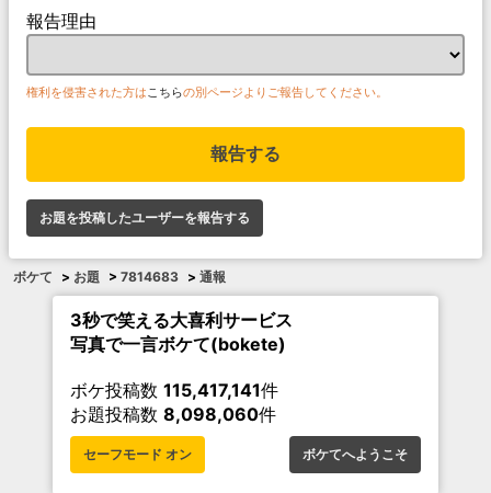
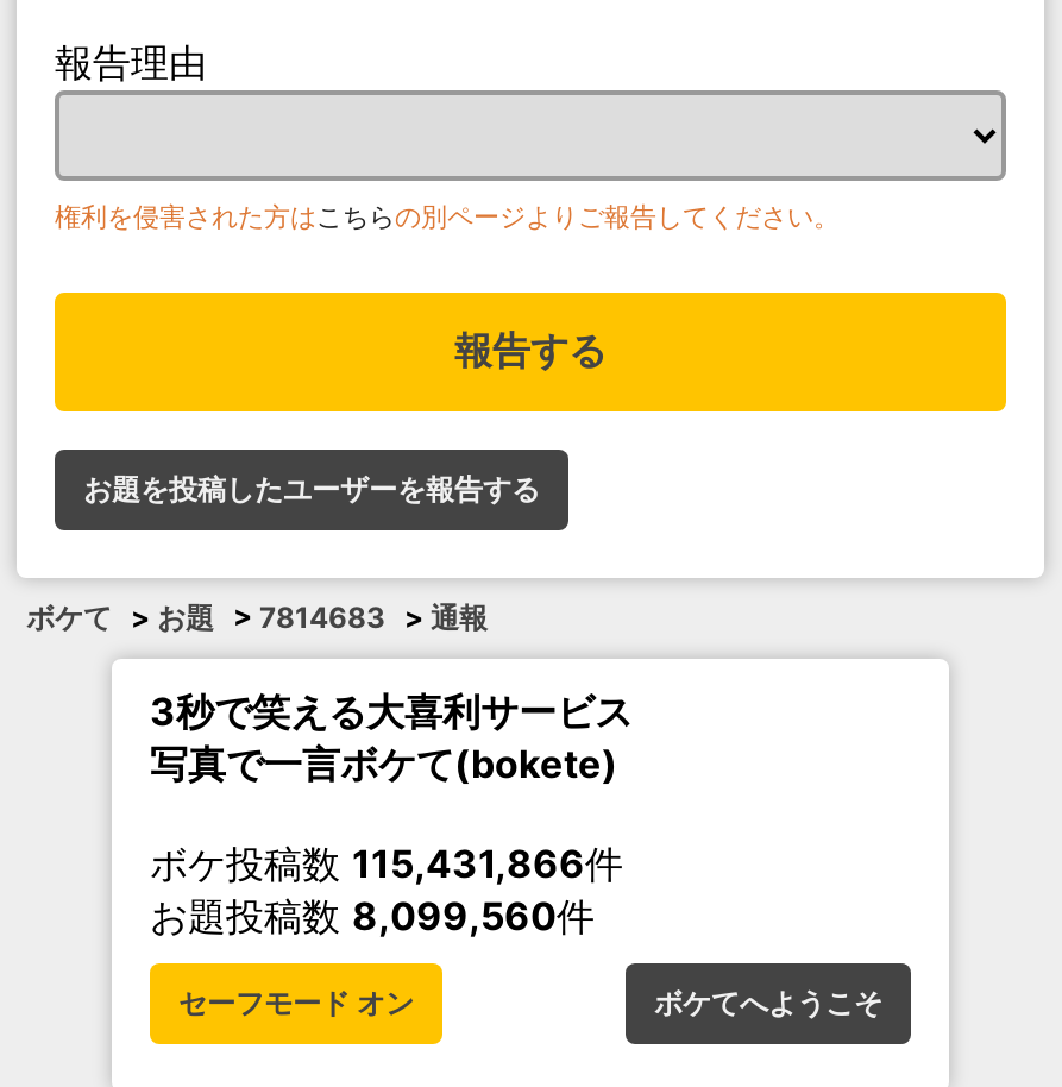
[70,379,278,400] ボケ投稿数115,417,141件 -> [150,838,623,886] ボケ投稿数115,431,866件
[70,403,276,425] お題投稿数8,098,060件 -> [150,891,595,938] お題投稿数8,099,560件

